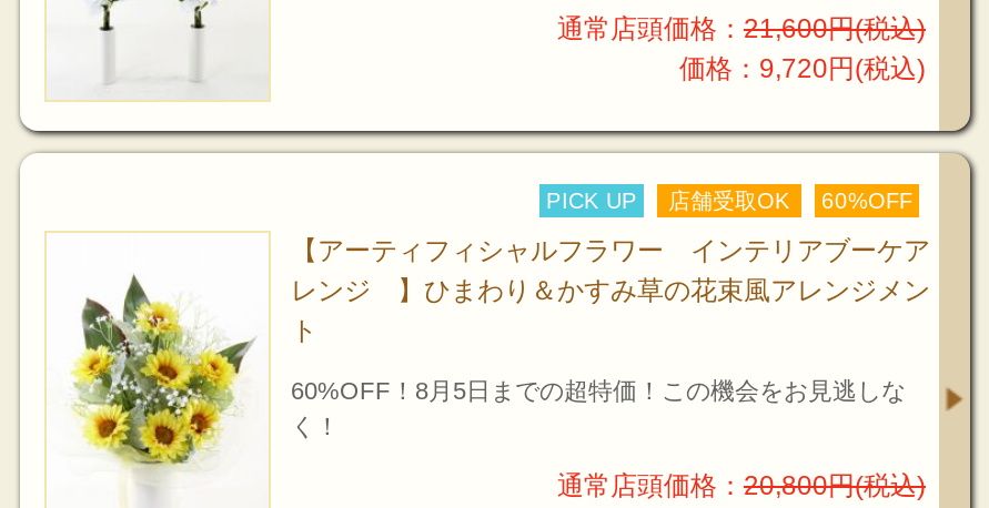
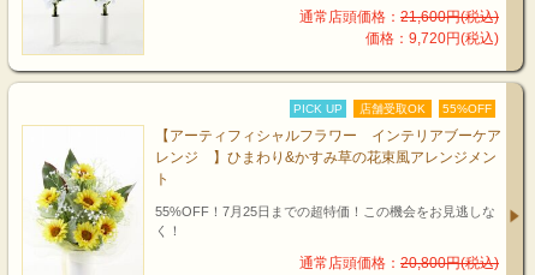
[546,189,912,214] PICK UP 店舗受取OK 60%OFF -> [293,102,492,116] PICK UP 店舗受取OK 55%OFF
[291,276,930,307] レンジ 】ひまわり＆かすみ草の花束風アレンジメン -> [155,149,497,166] レンジ 】ひまわり&かすみ草の花束風アレンジメン
[291,378,906,404] 60%OFF！8月5日までの超特価！この機会をお見逃しな -> [155,205,495,219] 55%OFF！7月25日までの超特価！この機会をお見逃しな

